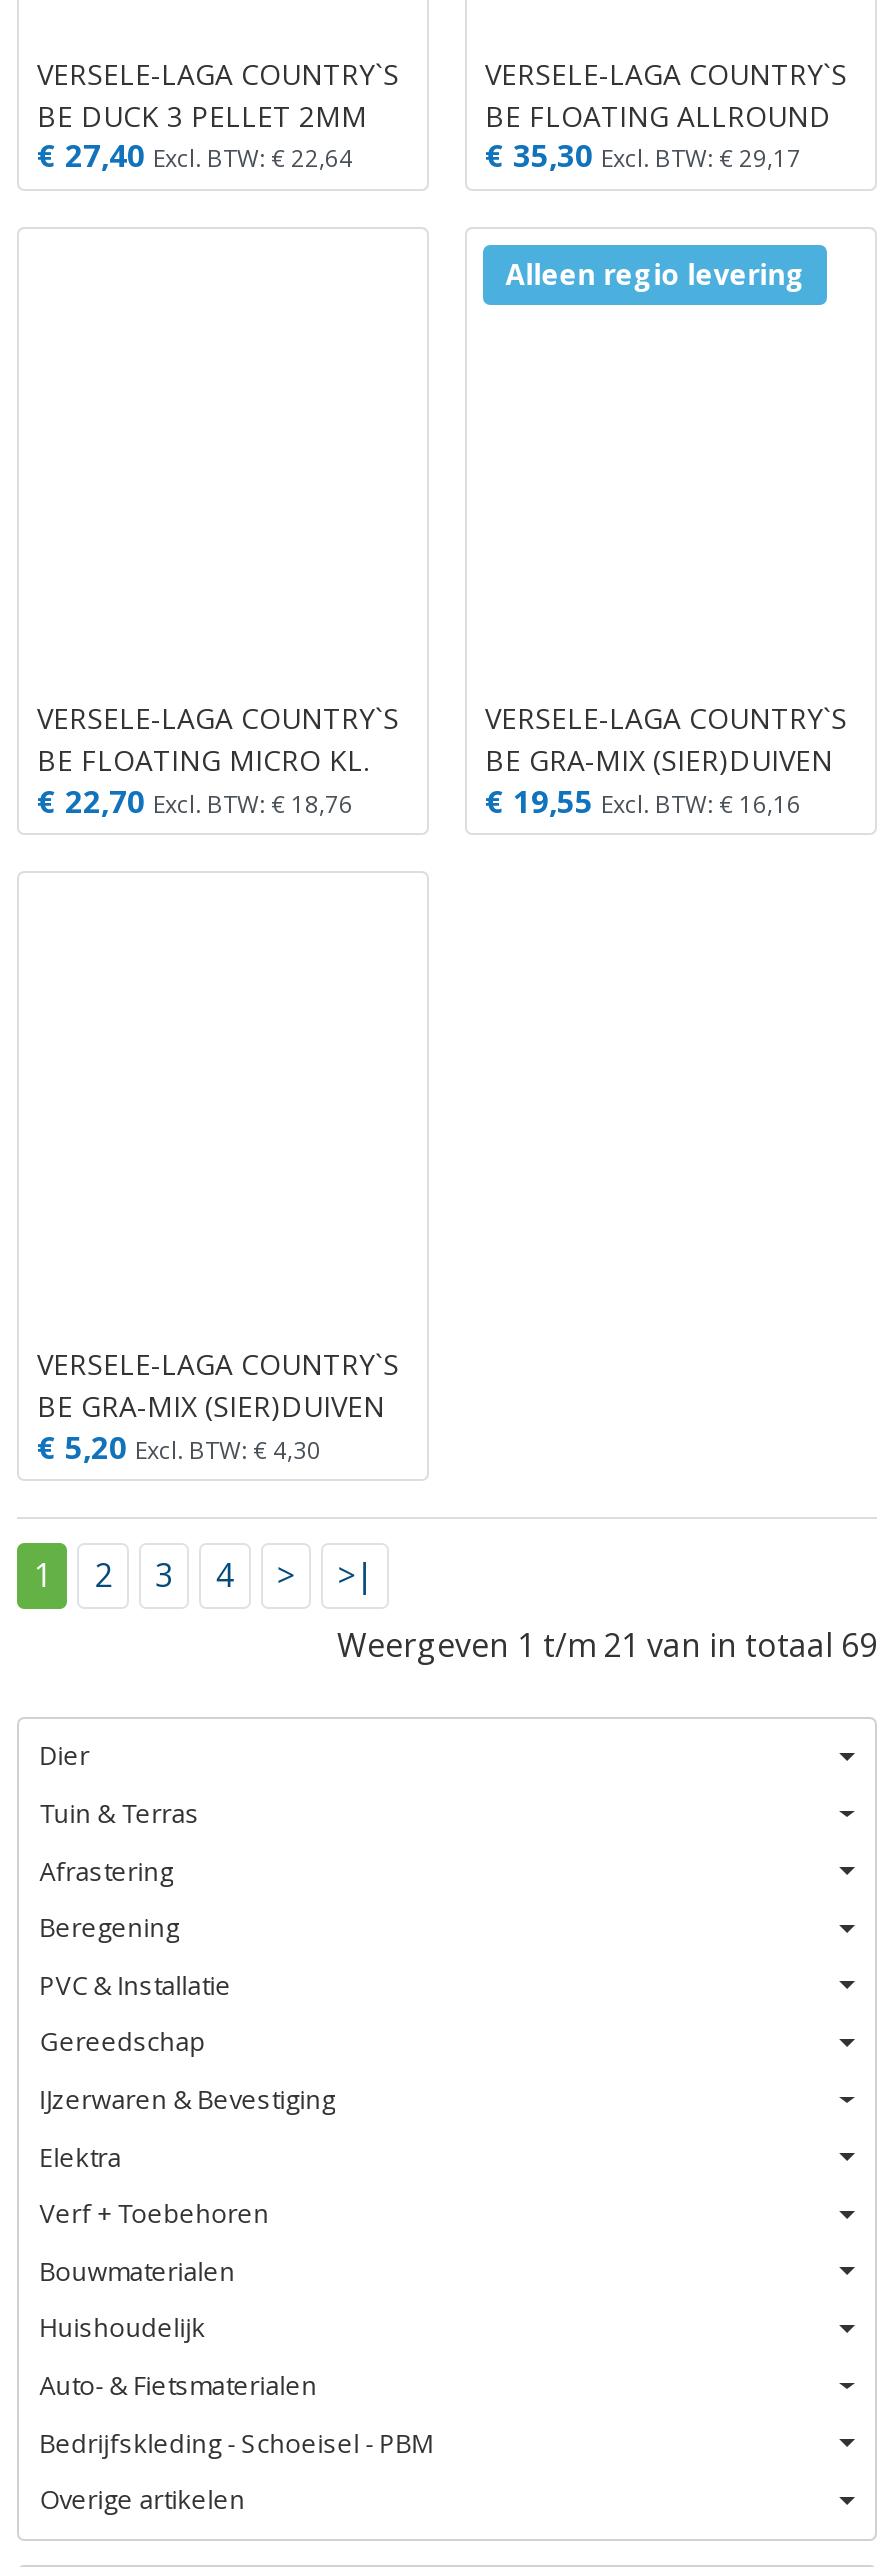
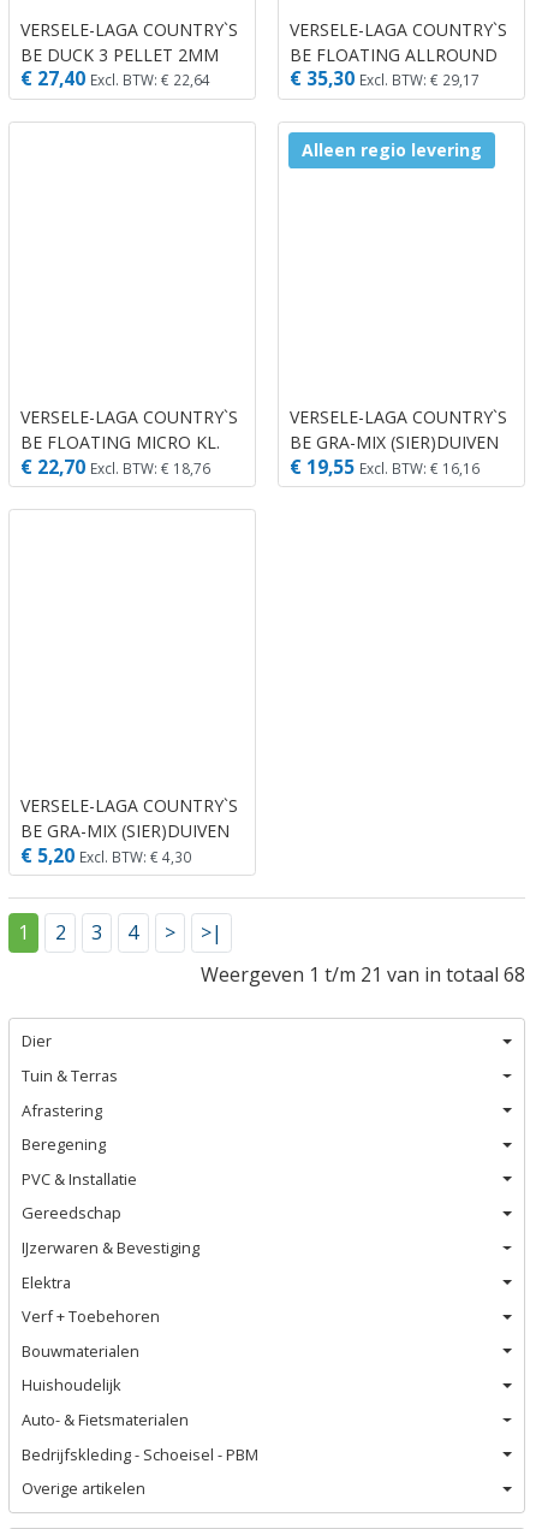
[337,1623,877,1667] Weergeven 1 t/m 21 van in totaal 69 -> [201,961,525,988] Weergeven 1 t/m 21 van in totaal 68

